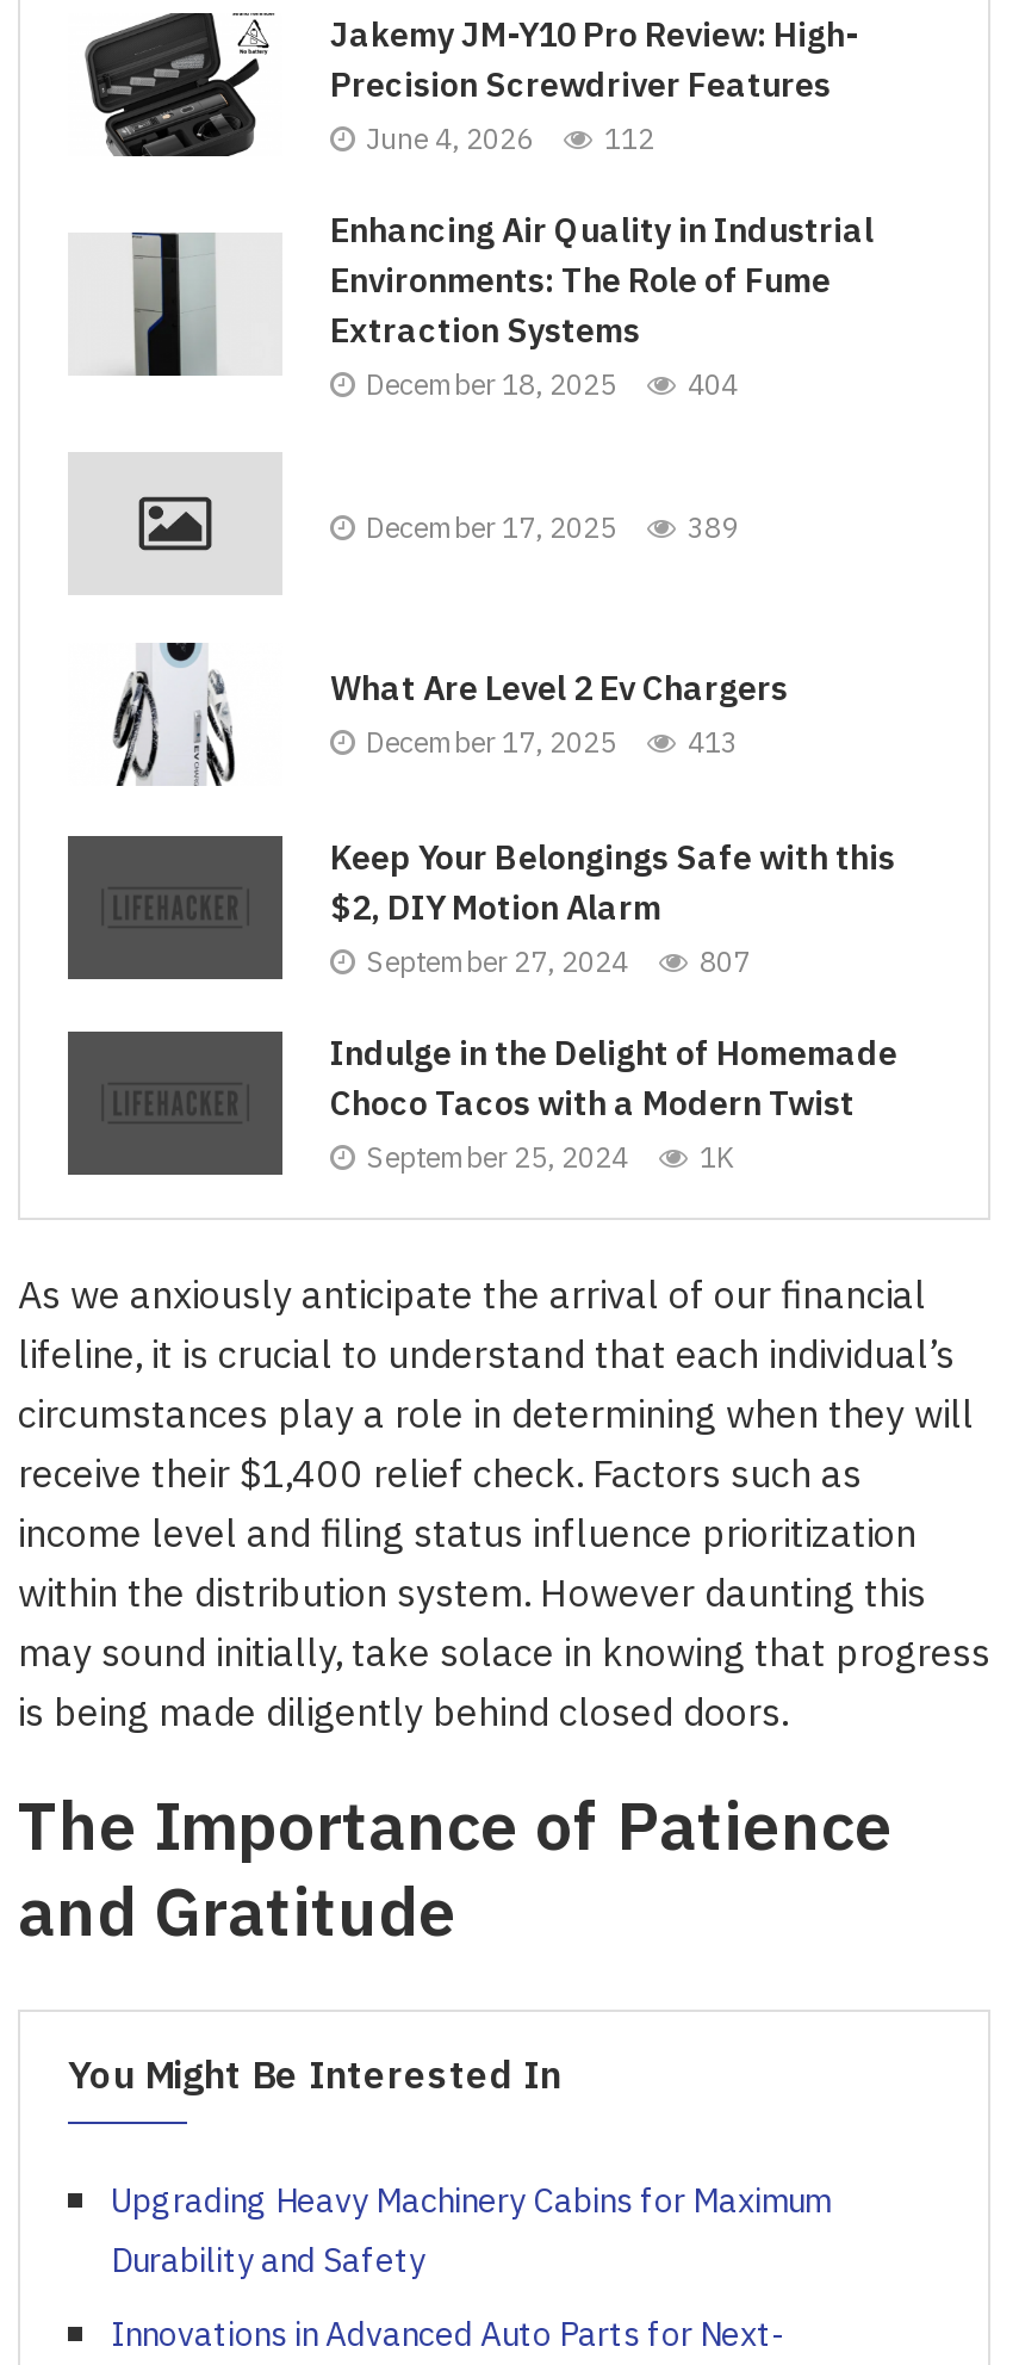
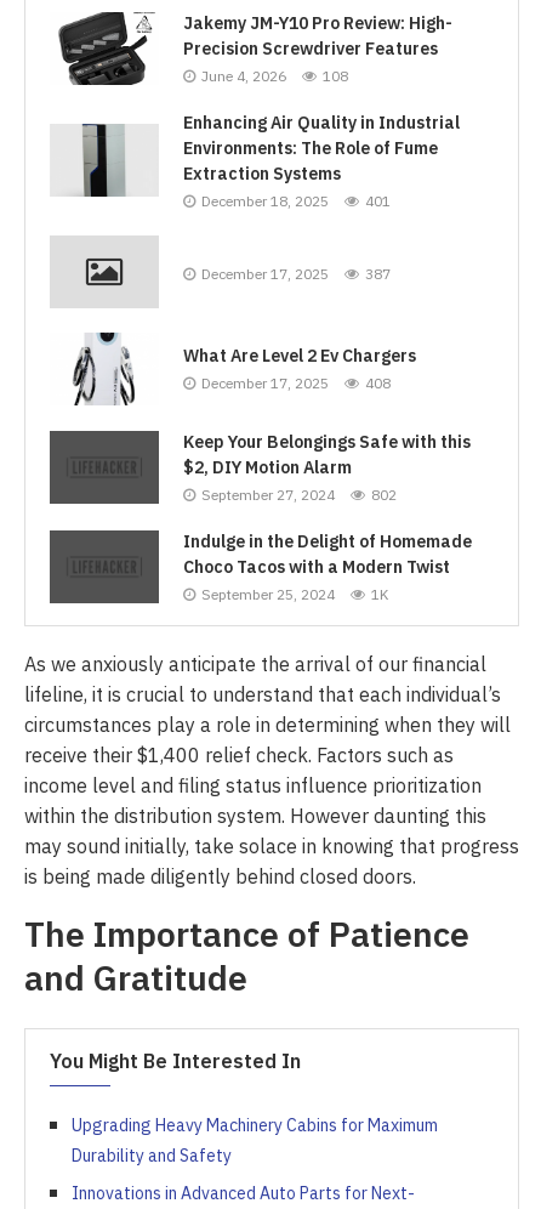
[366,118,654,161] June 4, 2026 112 -> [201,66,348,87] June 4, 2026 108
[366,364,738,407] December 18, 2025 404 -> [201,191,391,212] December 18, 2025 401
[366,507,738,550] December 17, 2025 389 -> [201,263,391,285] December 17, 2025 387
[366,723,738,766] December 17, 2025 413 -> [201,373,391,395] December 17, 2025 408
[366,941,750,984] September 27, 2024 807 -> [201,484,397,506] September 27, 2024 802

